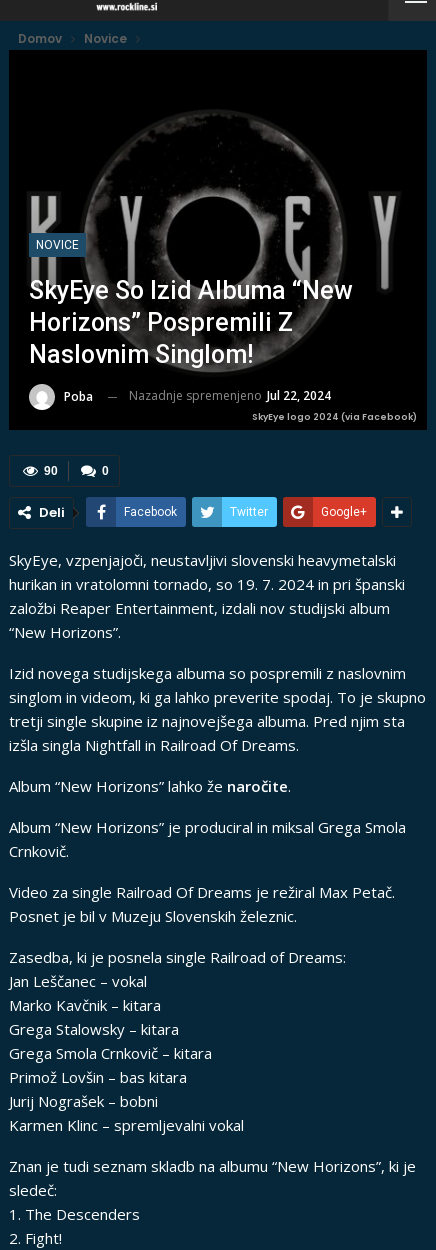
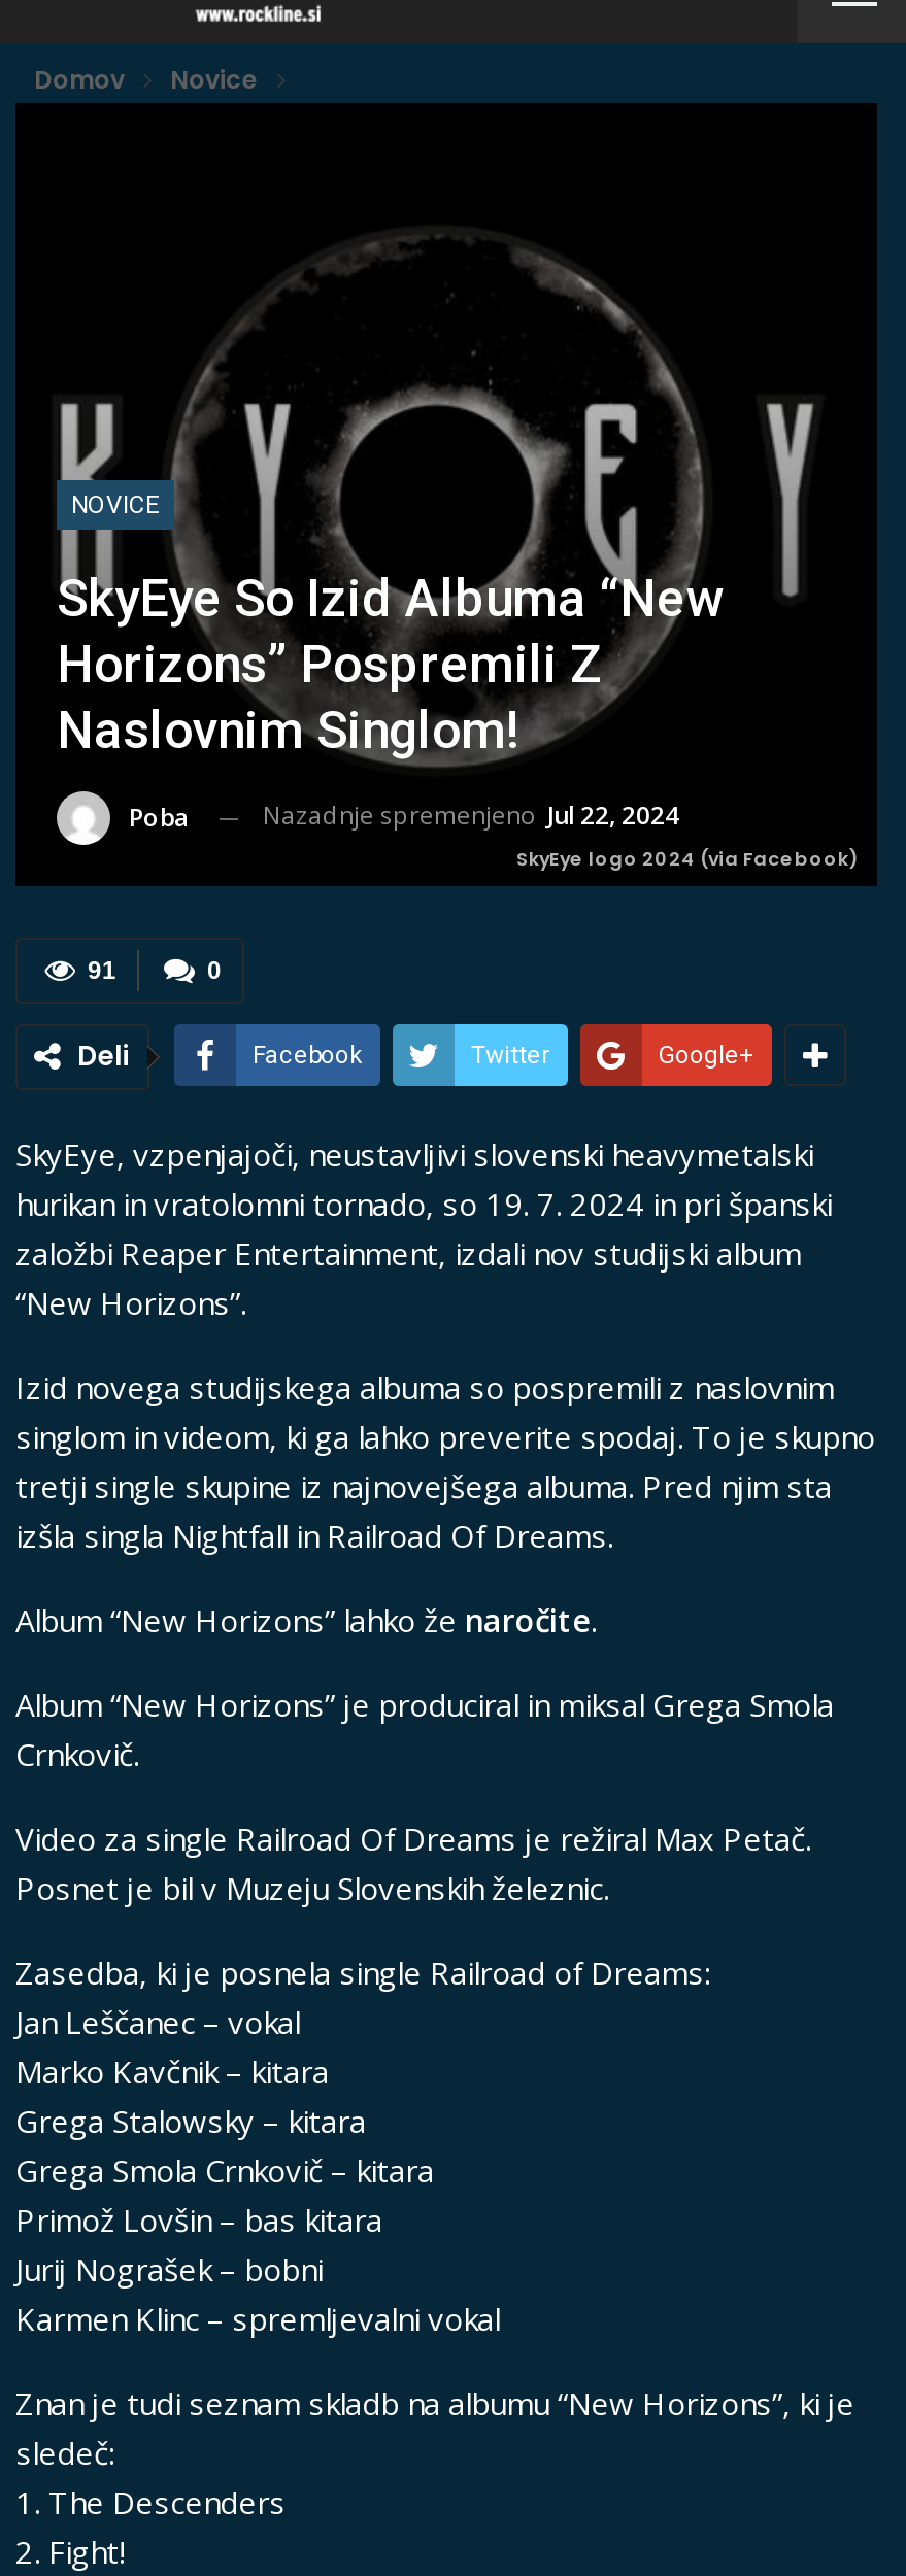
[44,464,58,478] 90 -> [88,956,116,985] 91

